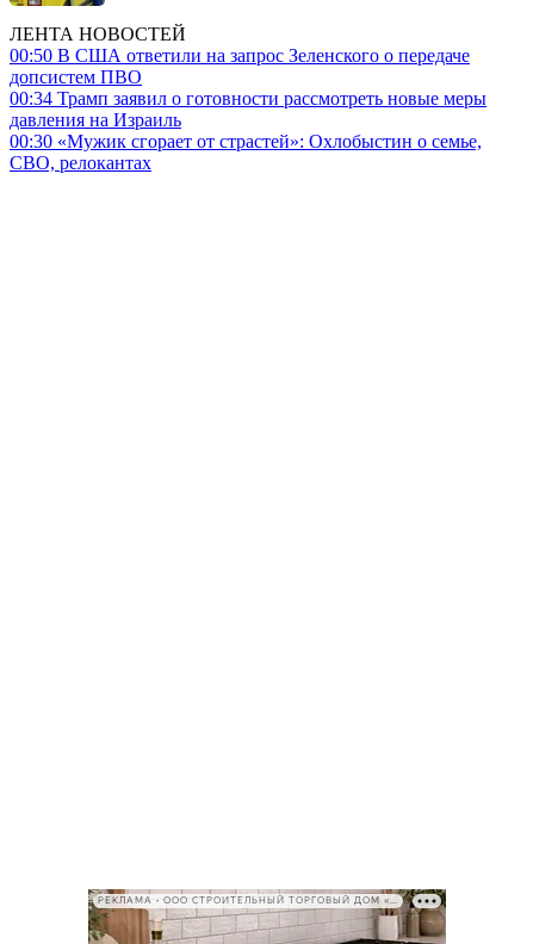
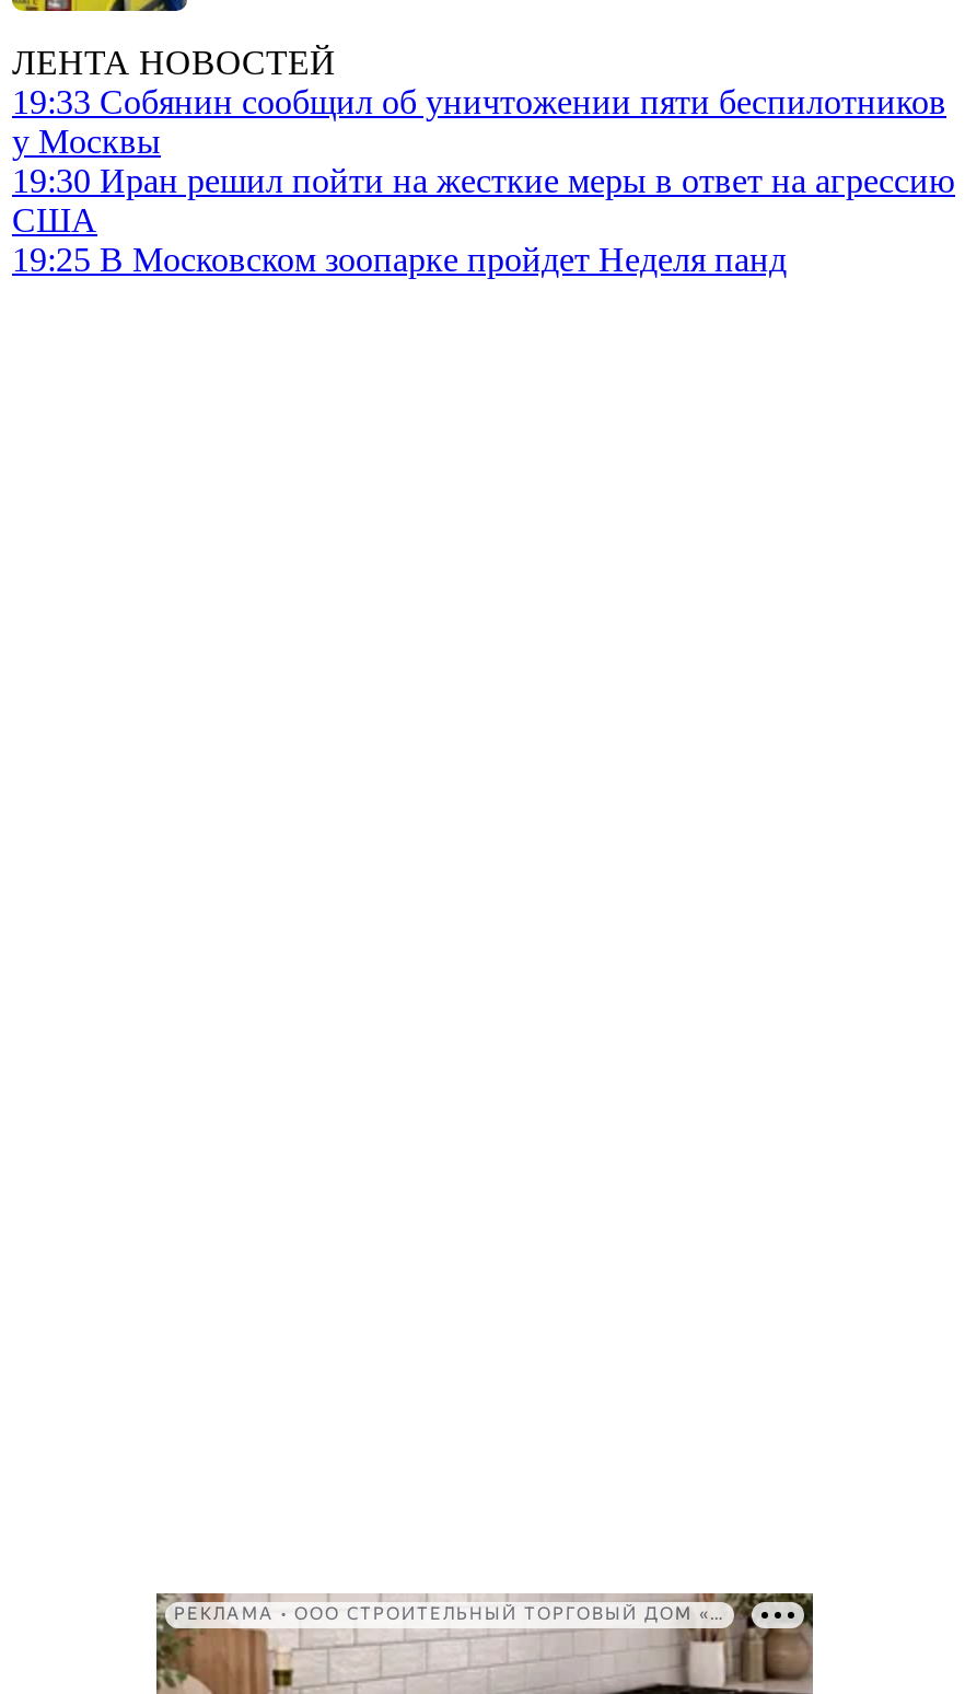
[10,45,486,173] 00:50 В США ответили на запрос Зеленского о передаче | допсистем ПВО | 00:34 Трамп заявил о готовности рассмотреть новые меры | давления на Израиль | 00:30 «Мужик сгорает от страстей»: Охлобыстин о семье, | СВО, релокантах -> [12,83,955,278] 19:33 Собянин сообщил об уничтожении пяти беспилотников | у Москвы | 19:30 Иран решил пойти на жесткие меры в ответ на агрессию | США | 19:25 В Московском зоопарке пройдет Неделя панд

